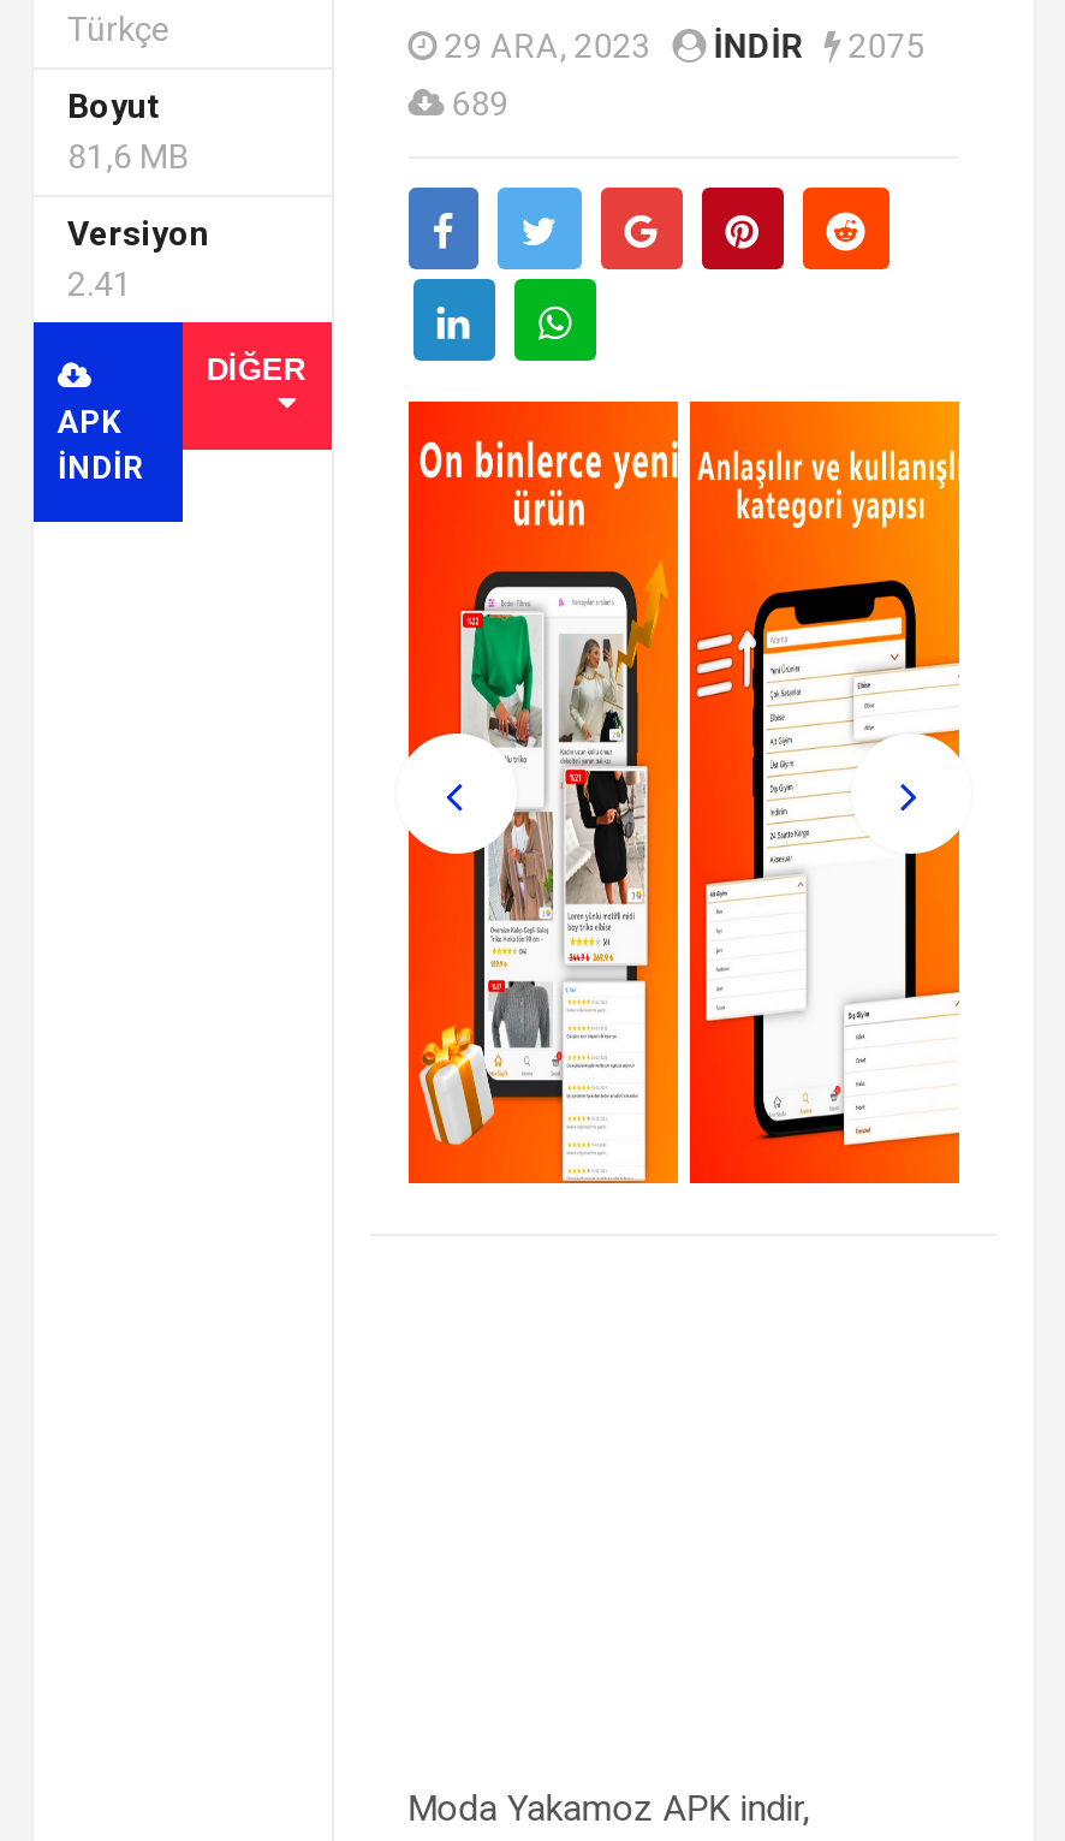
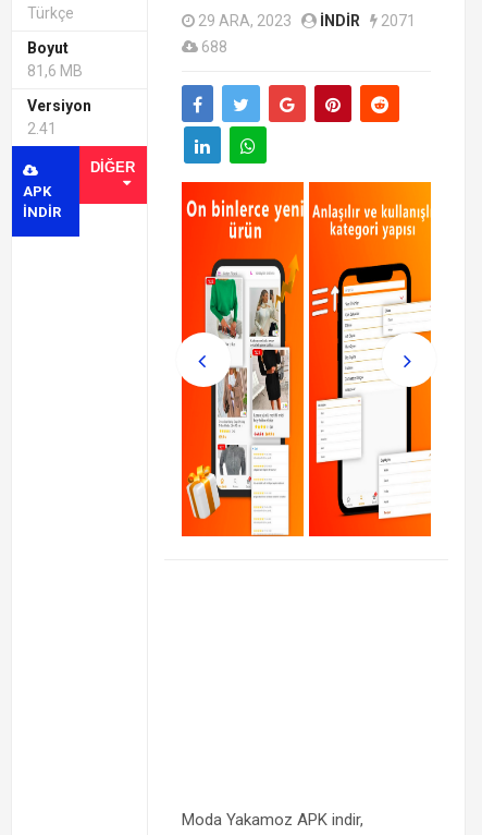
[437,26,925,65] 29 ARA, 2023 INDIR 2075 -> [195,12,415,29] 29 ARA, 2023 INDIR 2071
[444,84,509,123] 689 -> [198,38,227,56] 688

